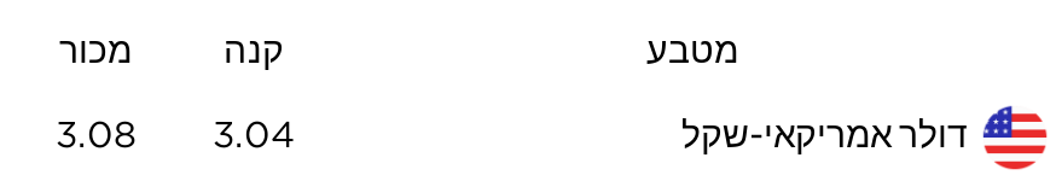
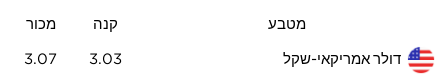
[56,111,135,164] 3.08 -> [24,49,57,71] 3.07
[213,111,295,164] 3.04 -> [88,49,121,71] 3.03

